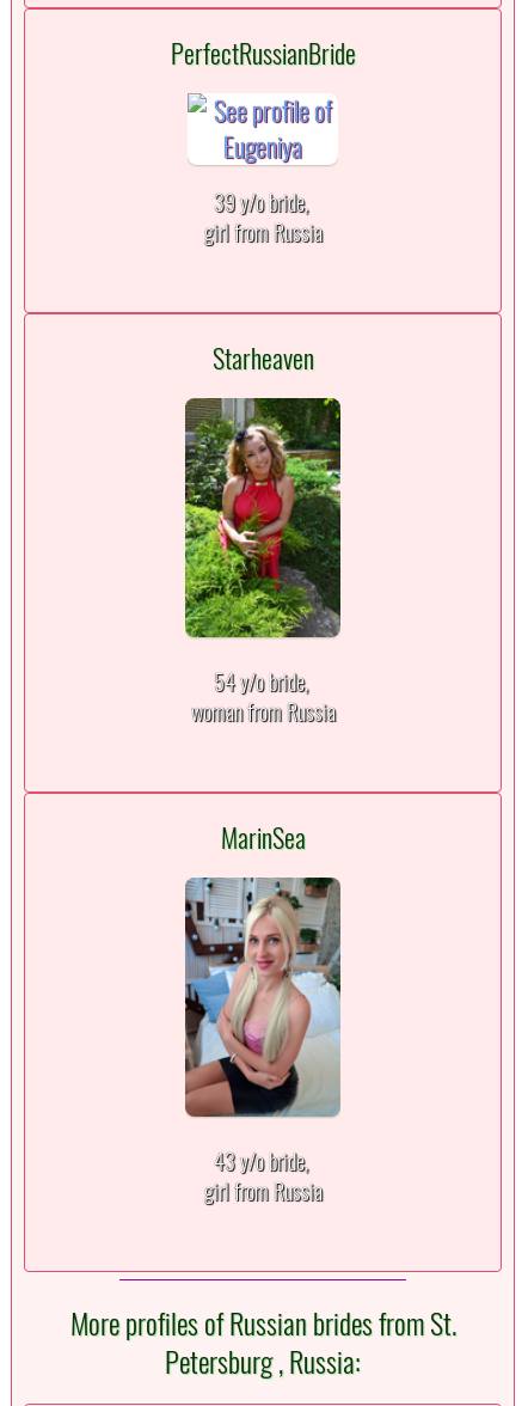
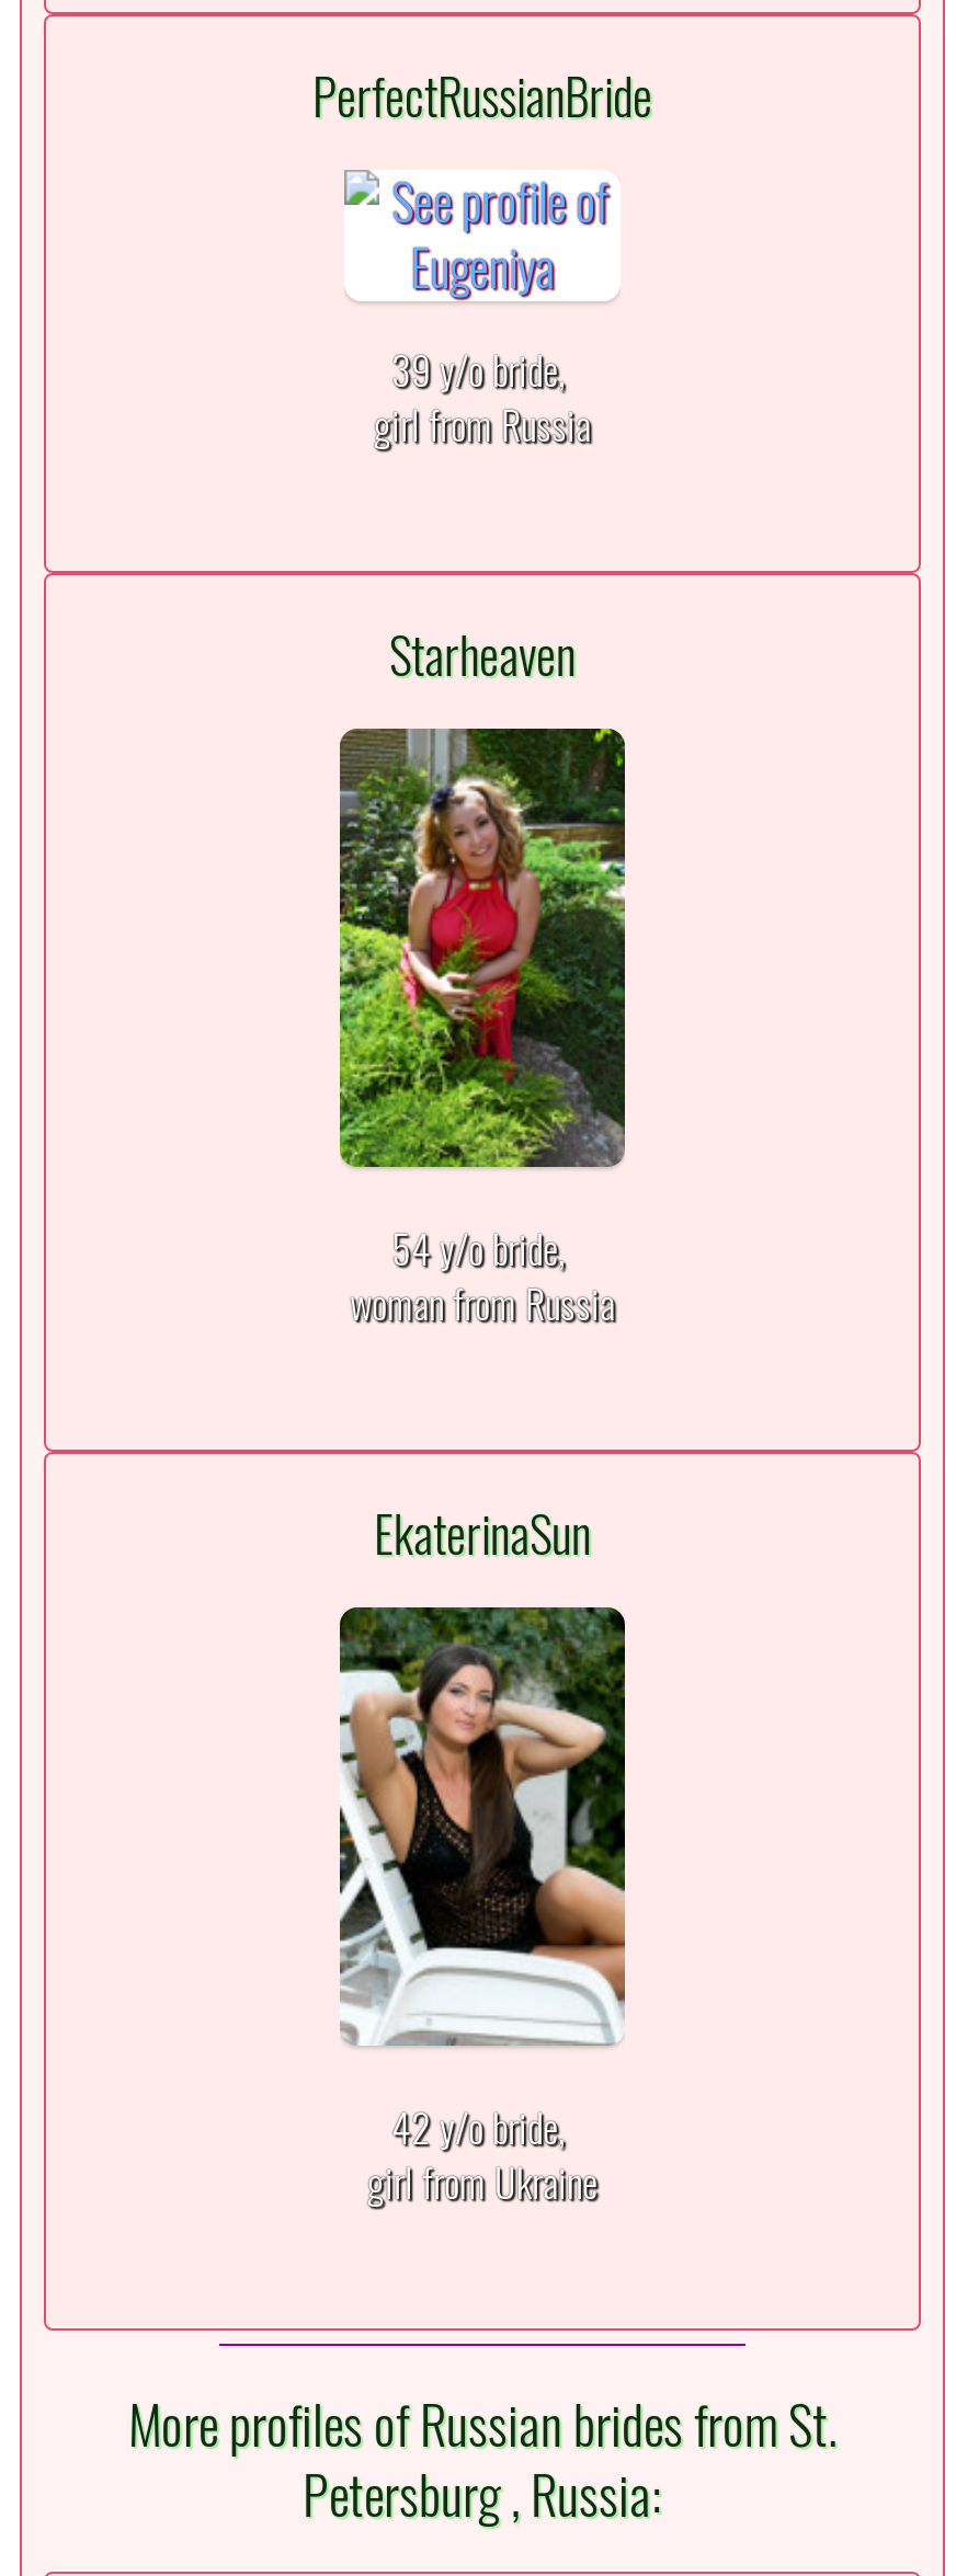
[220,820,305,856] MarinSea -> [374,1502,591,1568] EkaterinaSun
[184,876,342,1207] [image] | 43 y/o bride, | girl from Russia -> [338,1605,627,2211] [image] | 42 y/o bride, | girl from Ukraine

